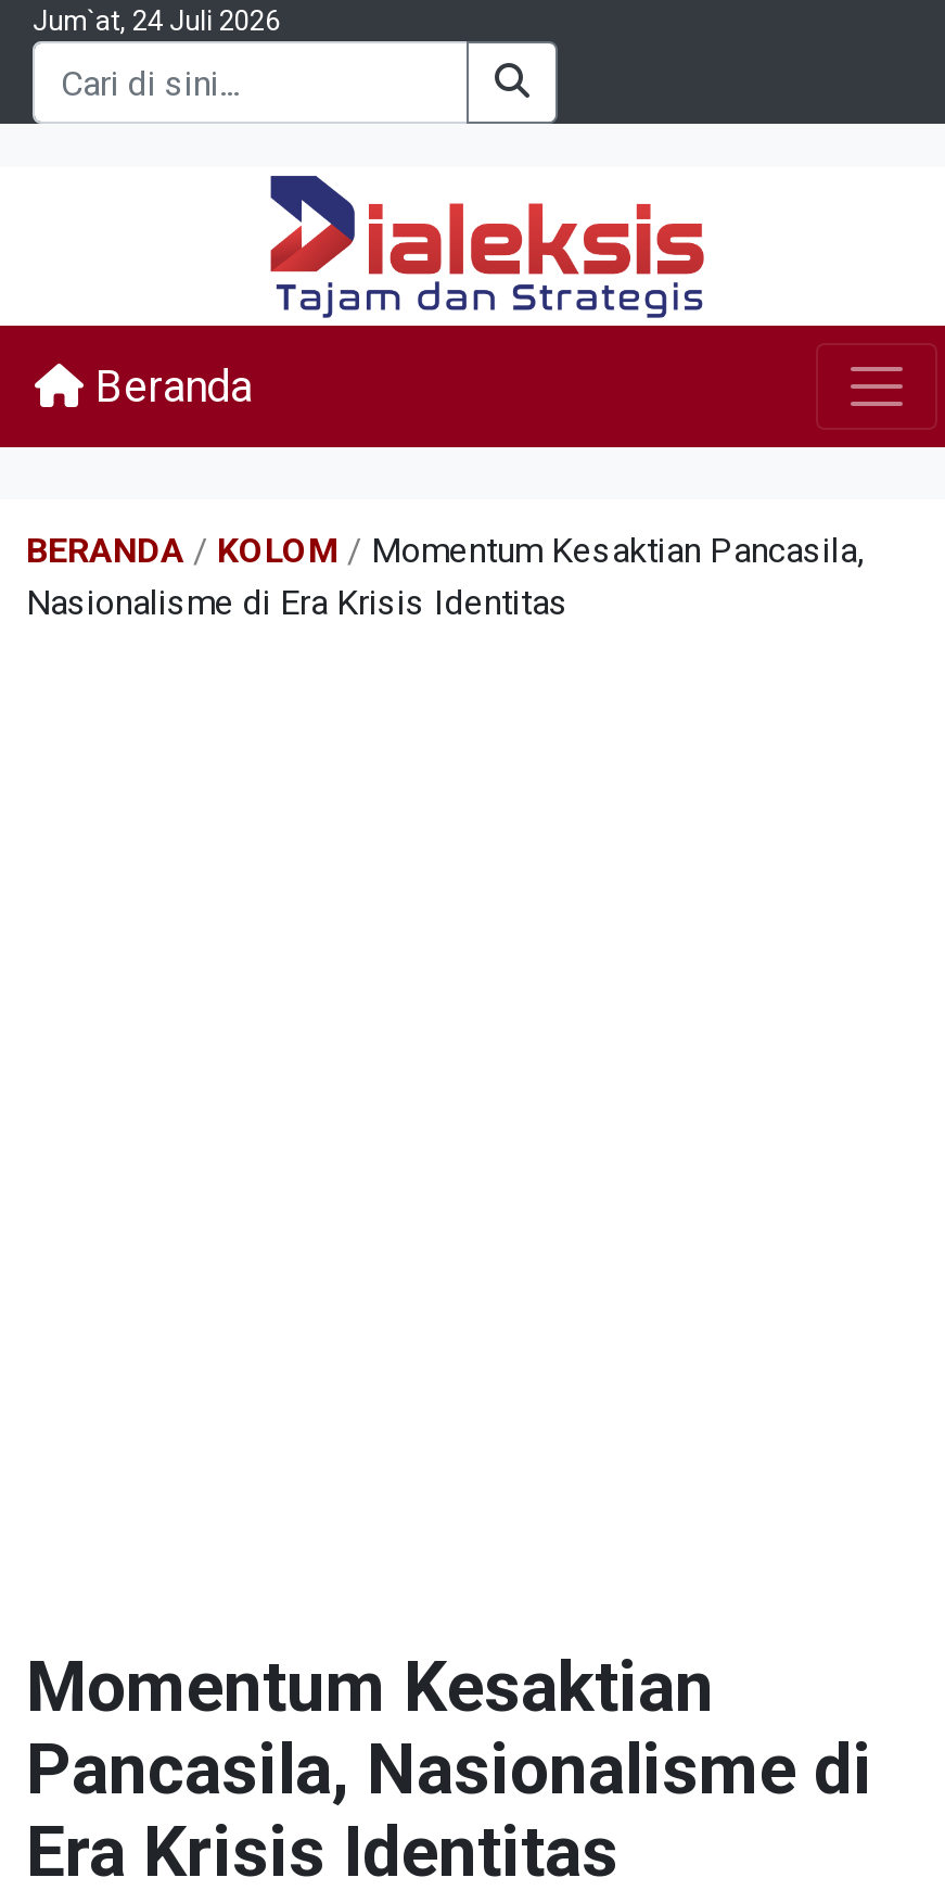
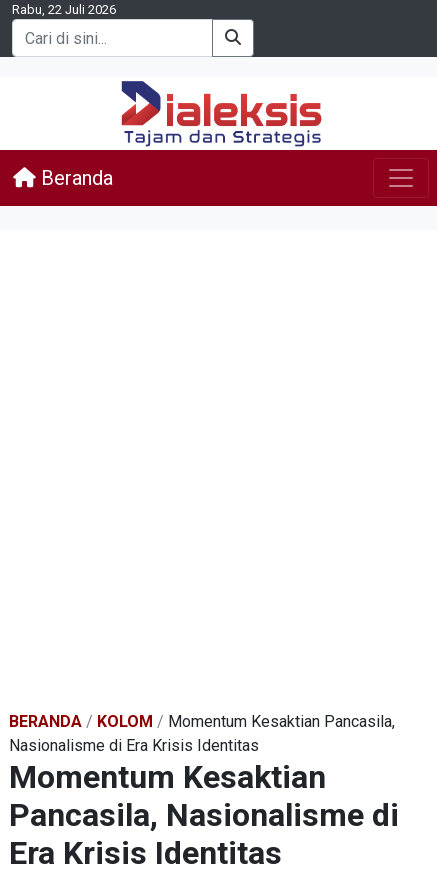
[33,4,280,37] Jum`at, 24 Juli 2026 -> [12,2,116,17] Rabu, 22 Juli 2026
moved [26,530,864,623] -> [9,712,395,755]: BERANDA / KOLOM / Momentum Kesaktian Pancasila, | Nasionalisme di Era Krisis Identitas

